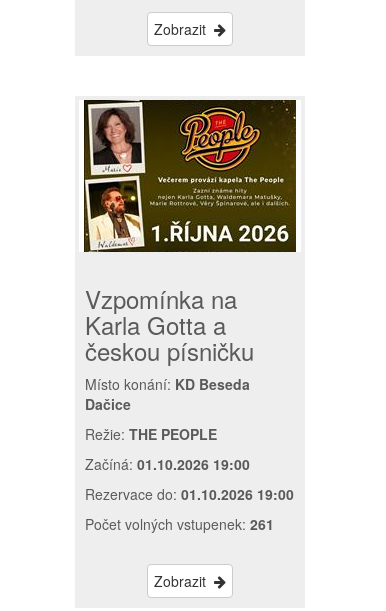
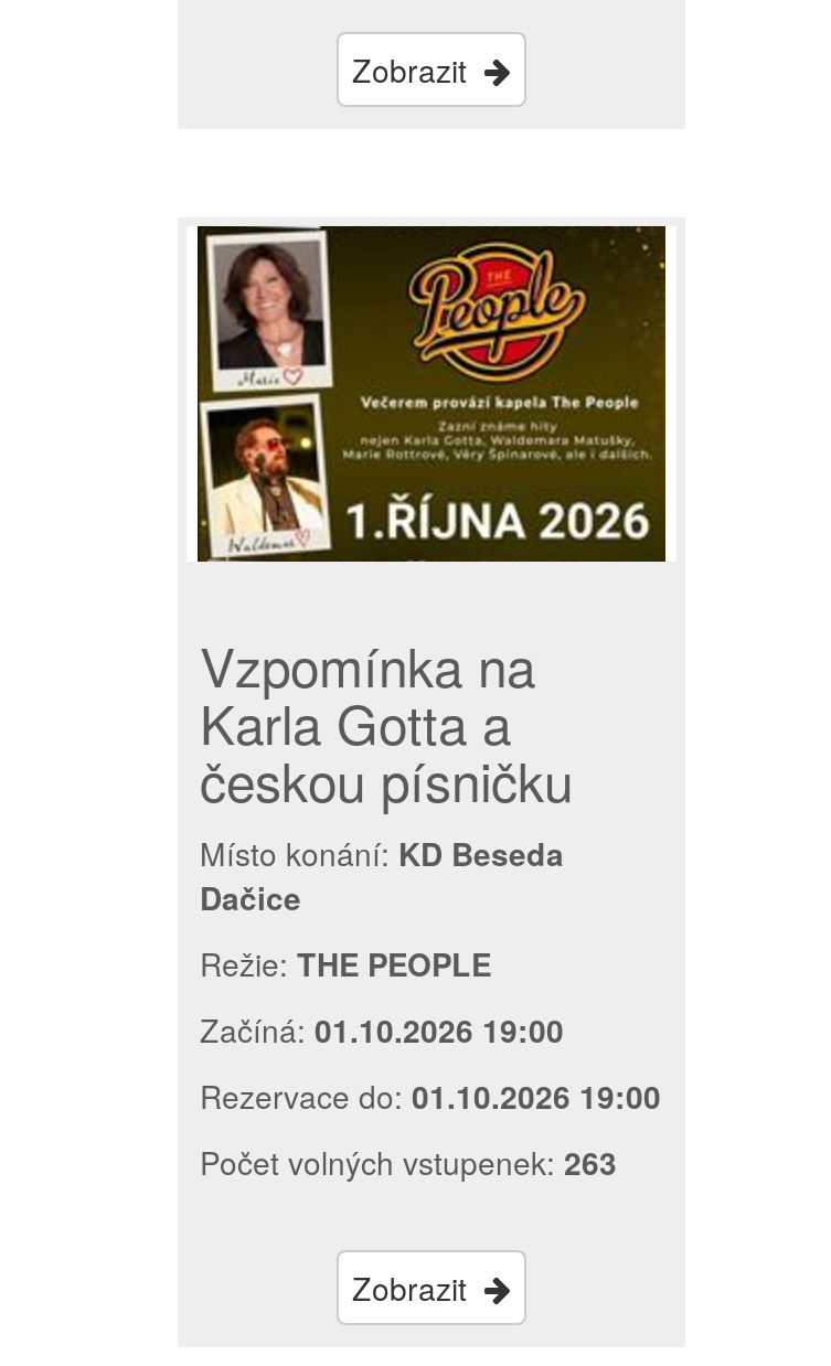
[85,514,274,534] Počet volných vstupenek: 261 -> [200,1140,617,1184] Počet volných vstupenek: 263

